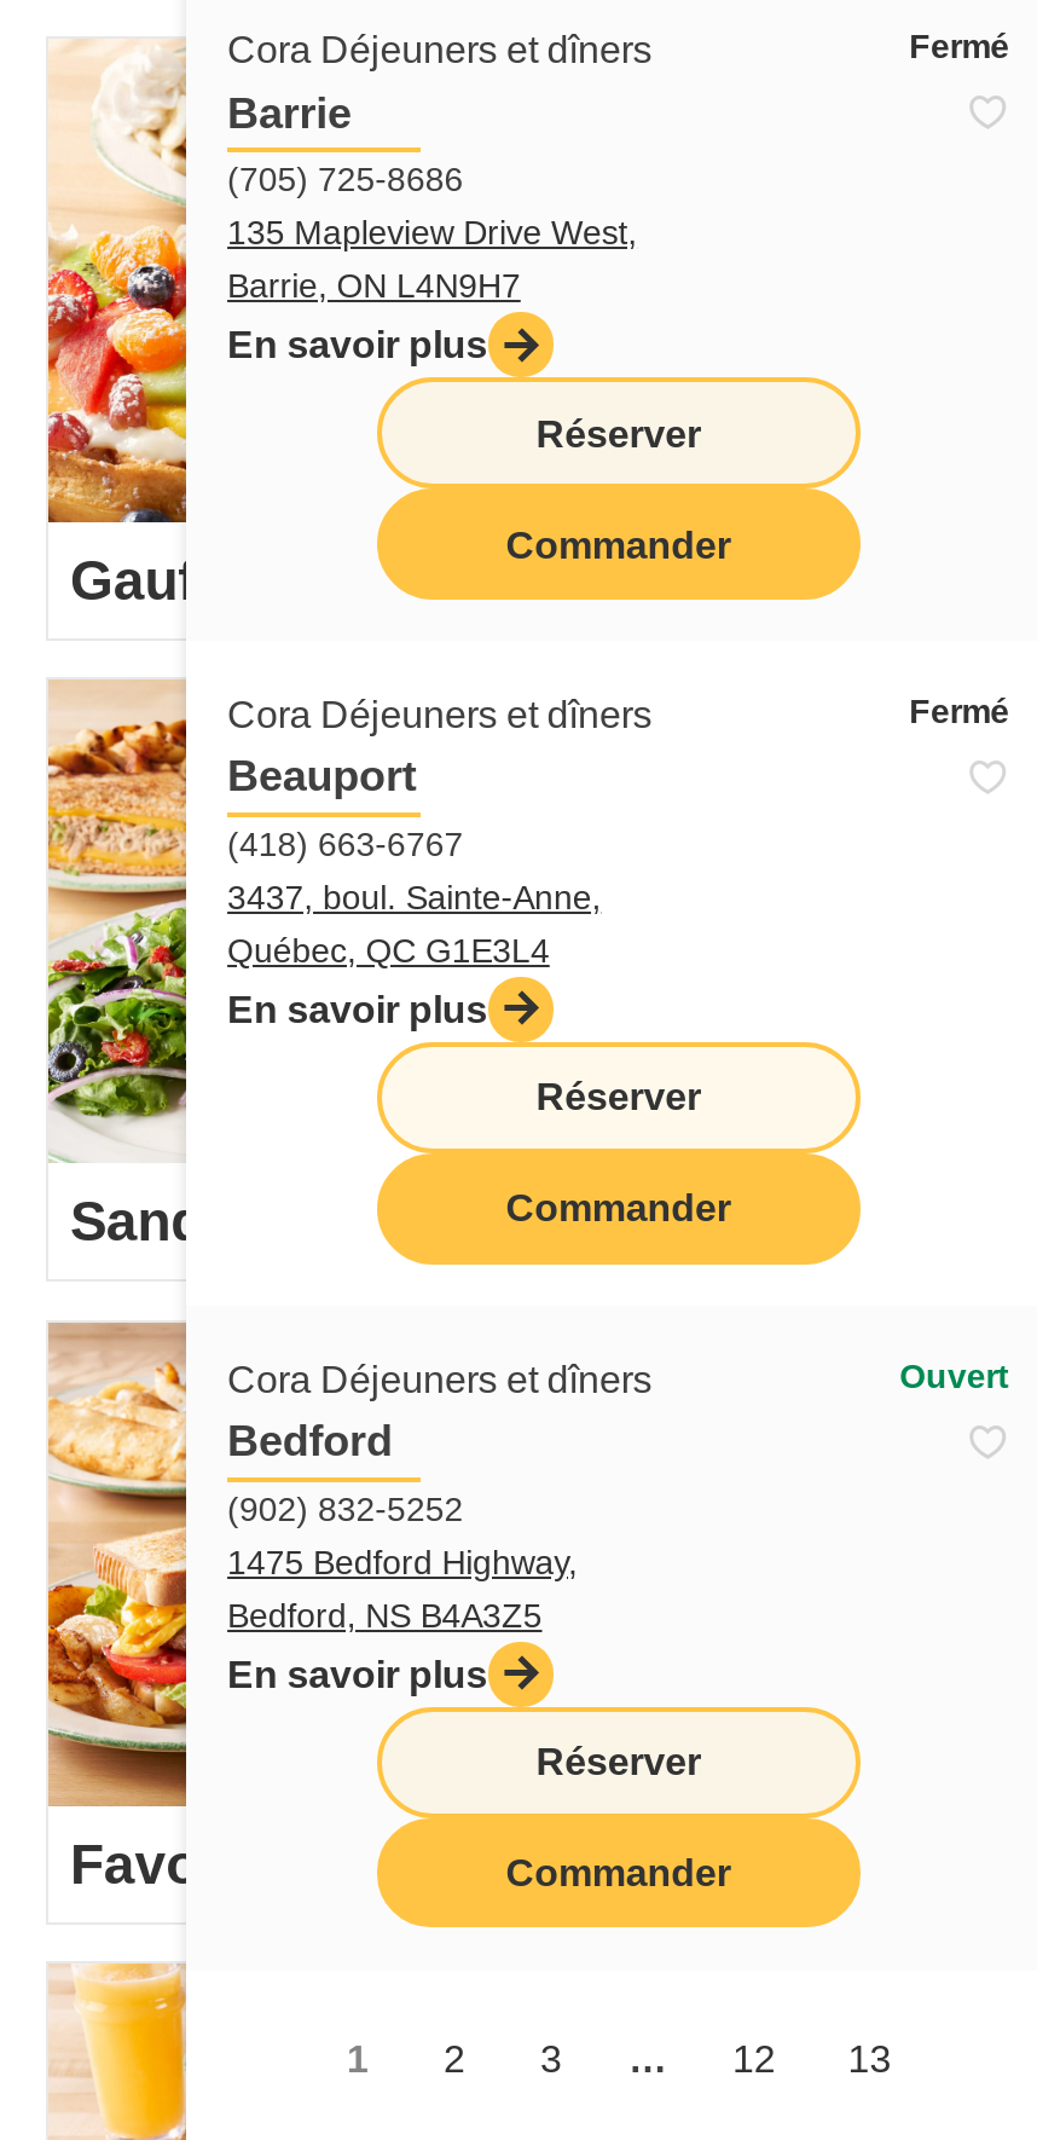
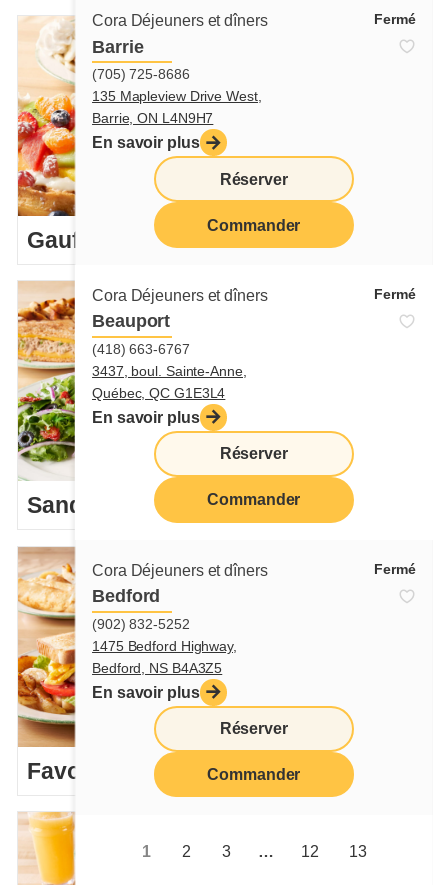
[900,1355,1009,1394] Ouvert -> [374,560,416,576] Fermé

